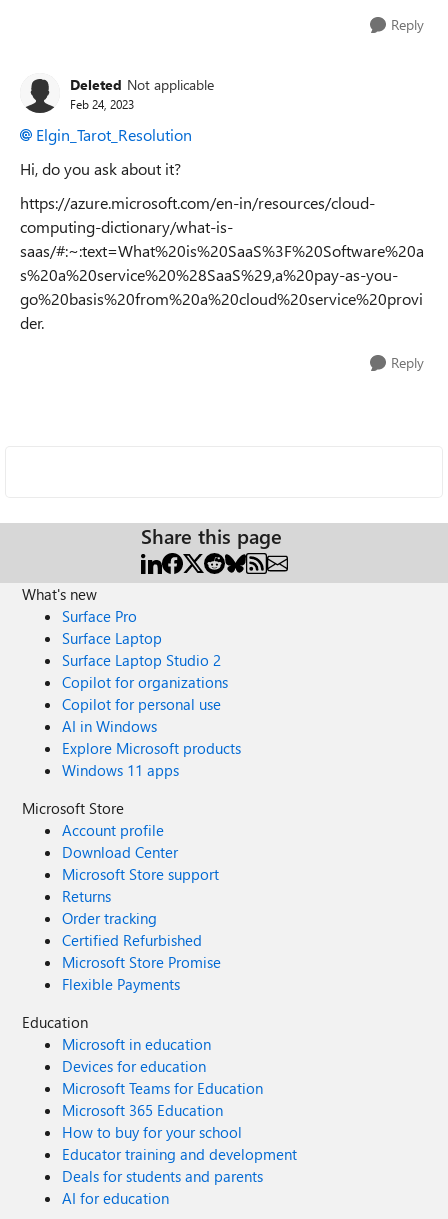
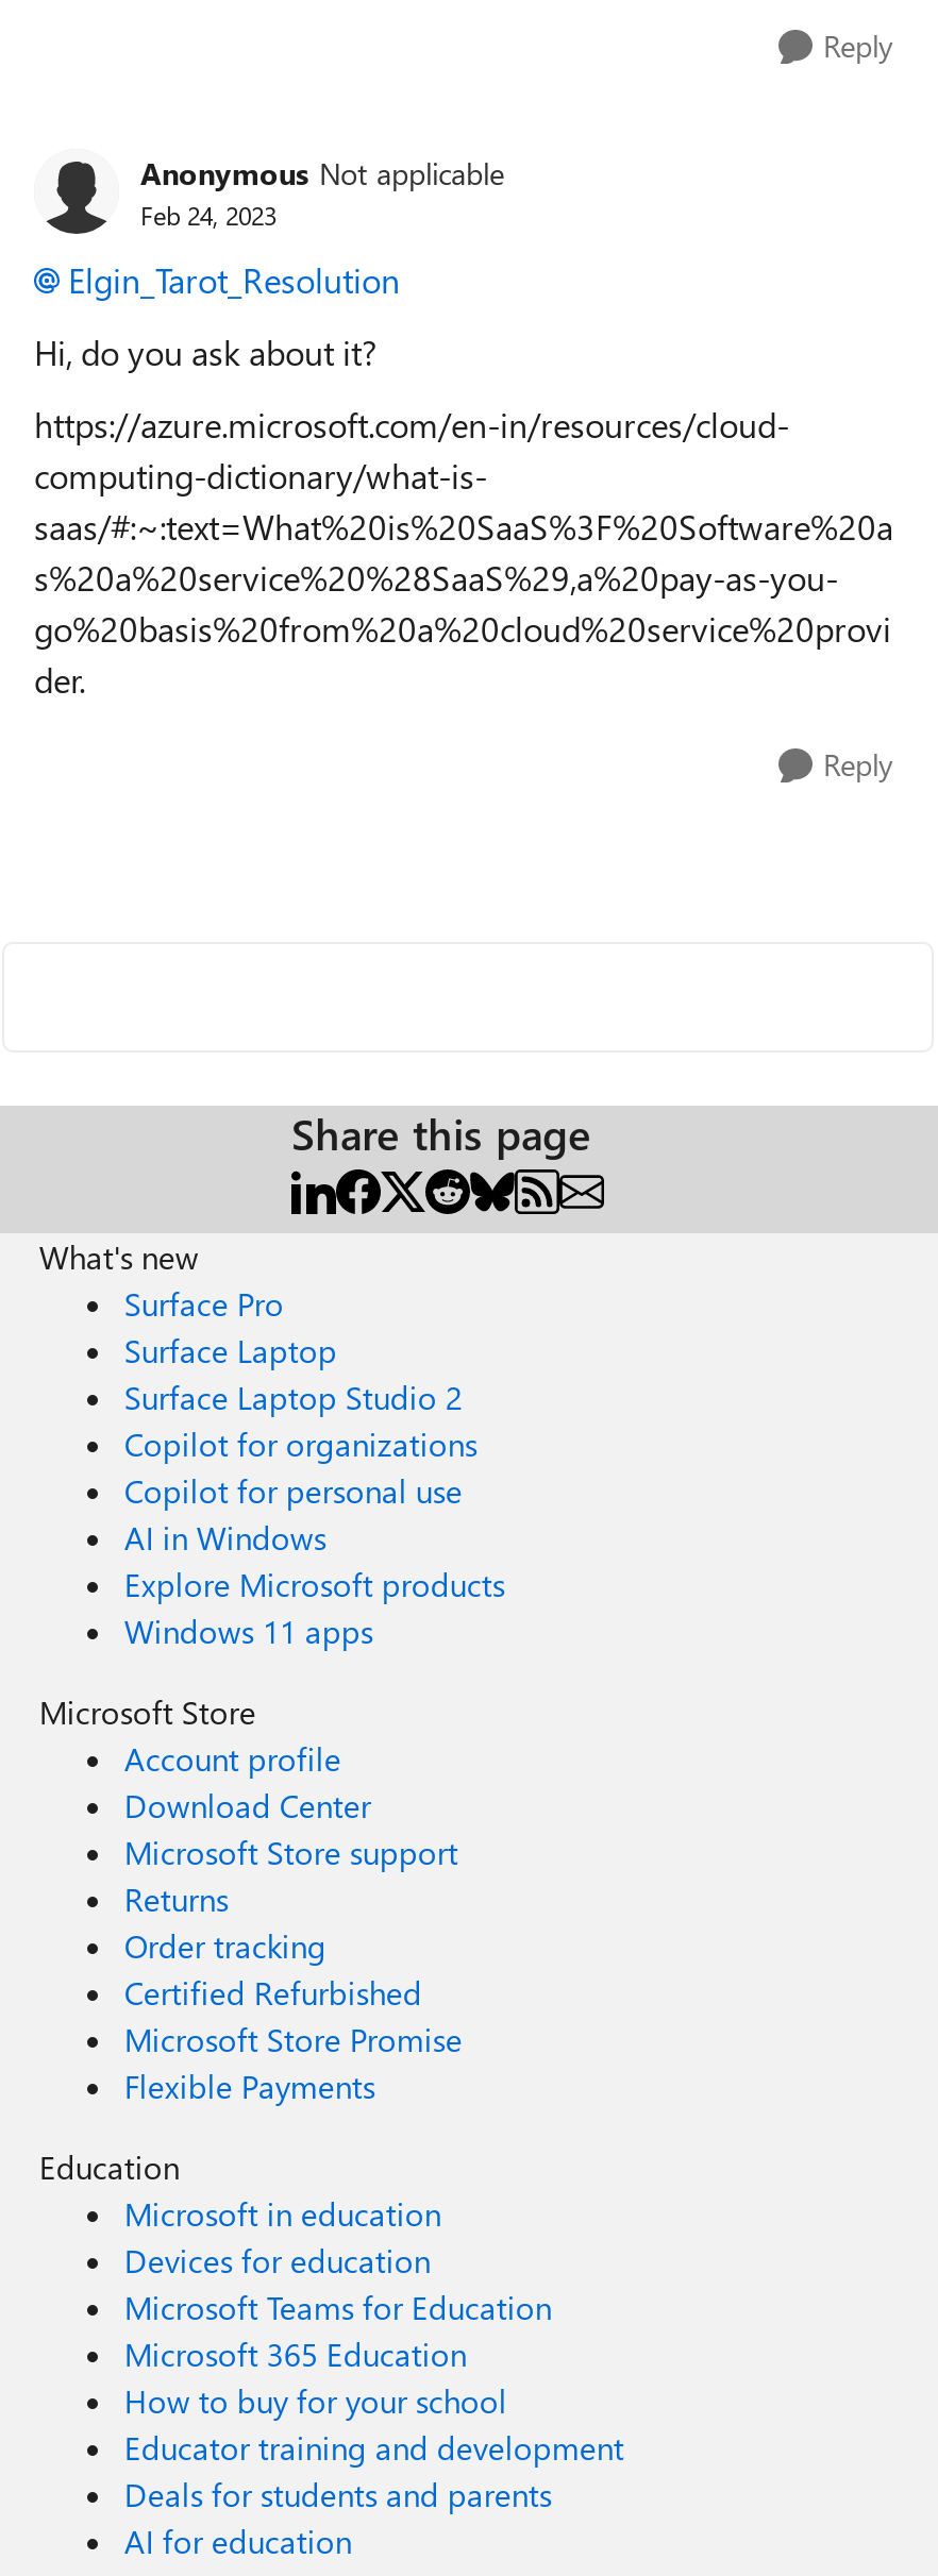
[70,74,214,93] Deleted Not applicable -> [140,152,504,192] Anonymous Not applicable

